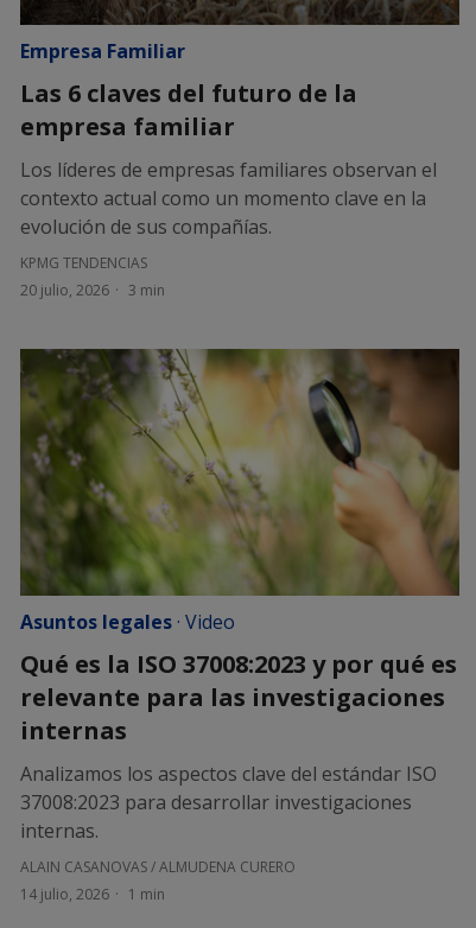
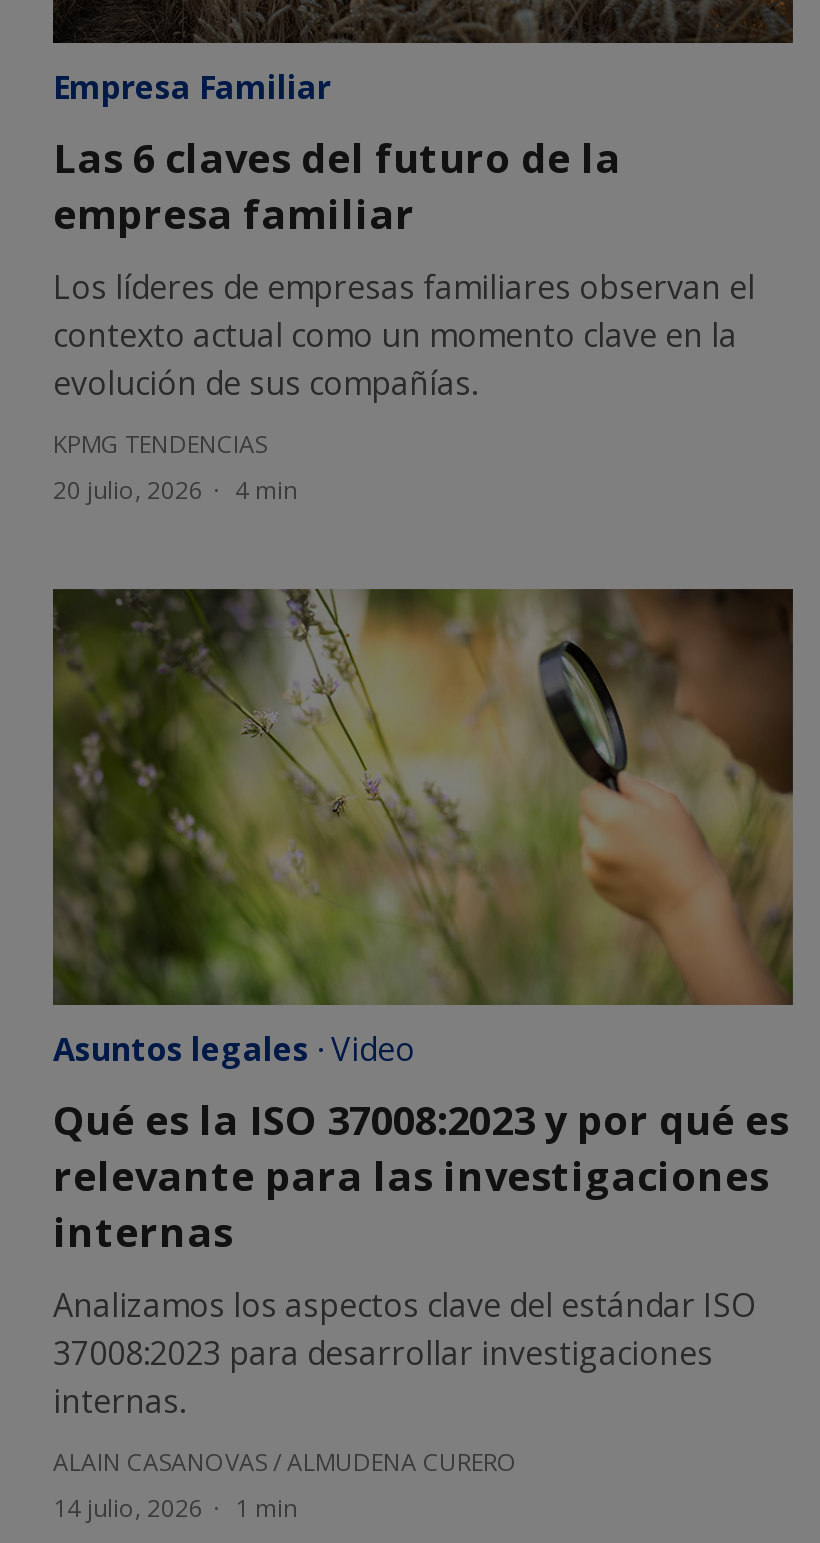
[20,280,165,300] 20 julio, 2026 3 min -> [53,472,297,506] 20 julio, 2026 4 min

